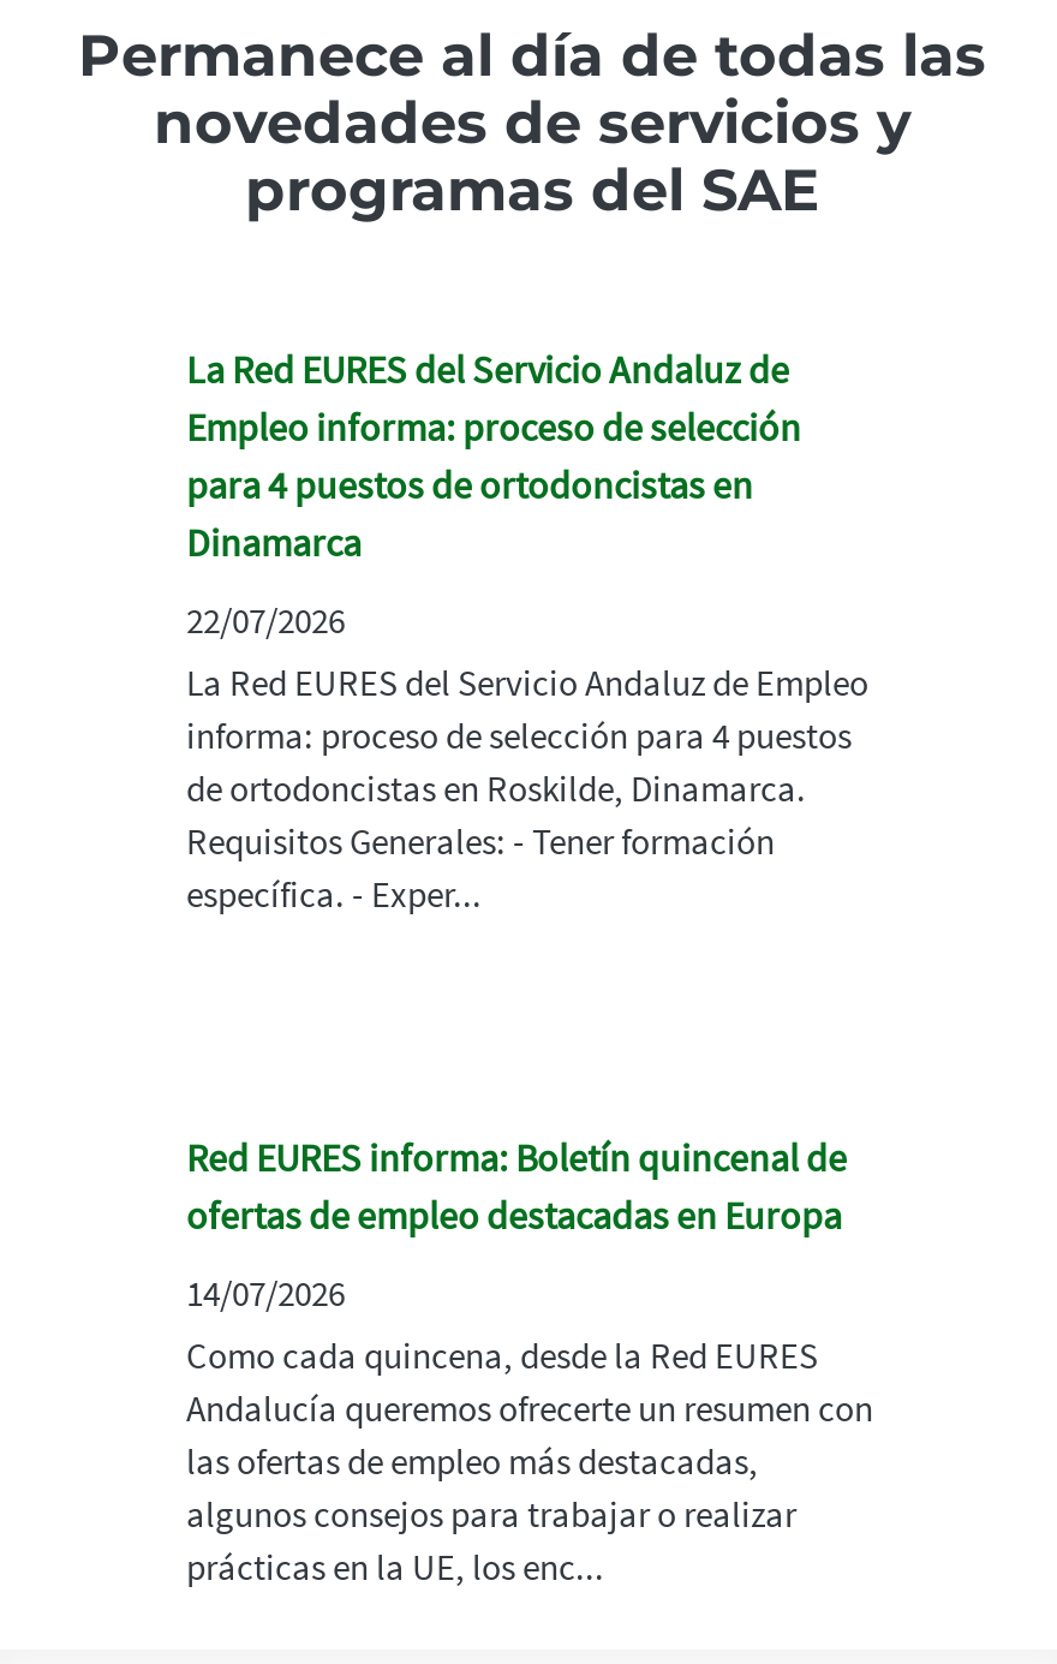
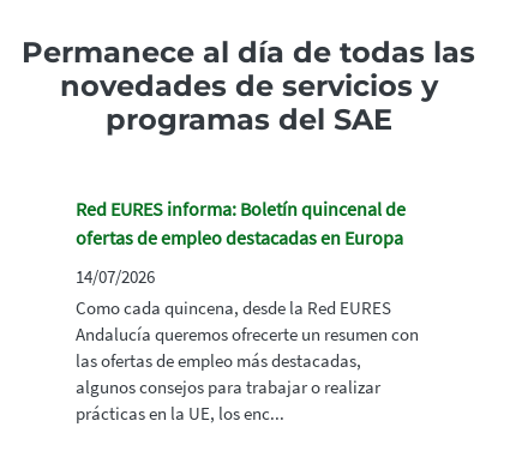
[186,343,868,915] La Red EURES del Servicio Andaluz de | Empleo informa: proceso de selección | para 4 puestos de ortodoncistas en | Dinamarca | 22/07/2026 | La Red EURES del Servicio Andaluz de Empleo | informa: proceso de selección para 4 puestos | de ortodoncistas en Roskilde, Dinamarca. | Requisitos Generales: - Tener formación | específica. - Exper... -> none

